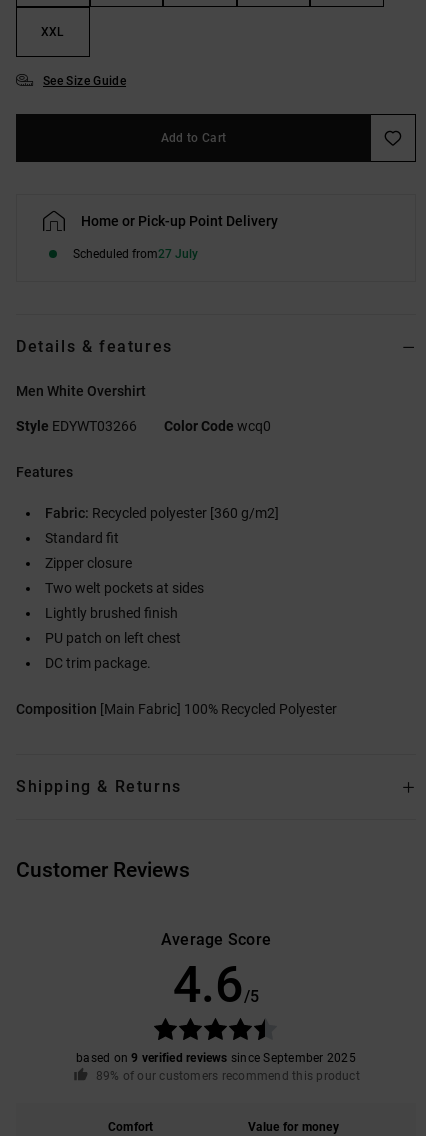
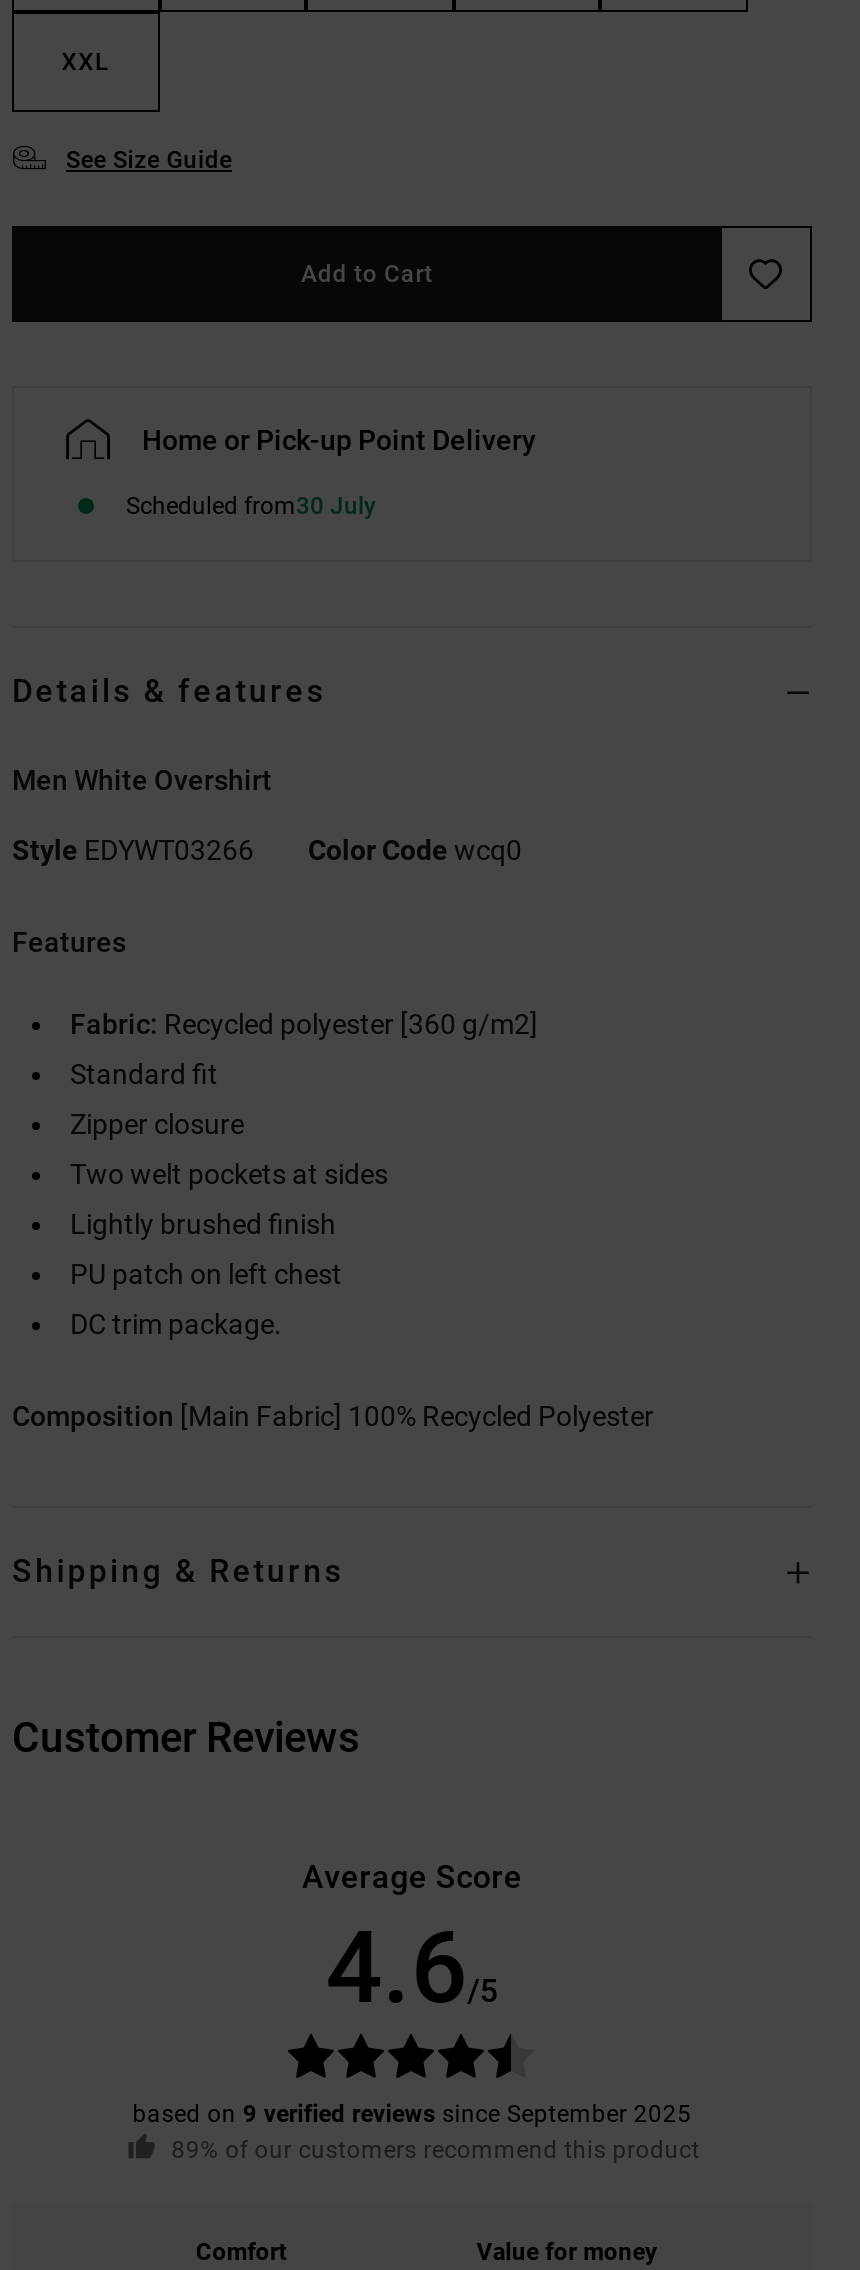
[73,247,198,261] Scheduled from27 July -> [126,491,376,519] Scheduled from30 July

